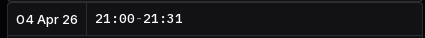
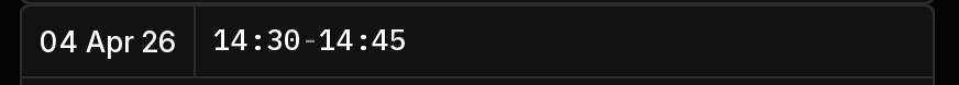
[16,10,183,27] 04 Apr 26 21:00 -21:31 -> [40,22,407,59] 04 Apr 26 14:30 -14:45

